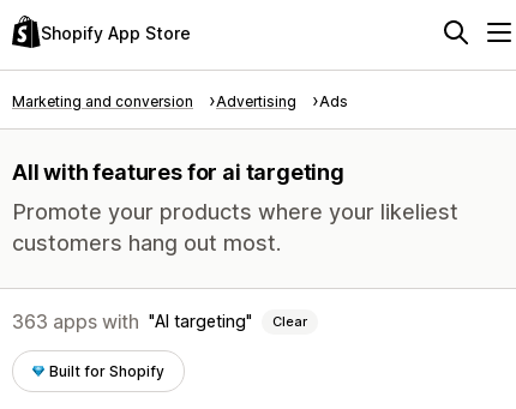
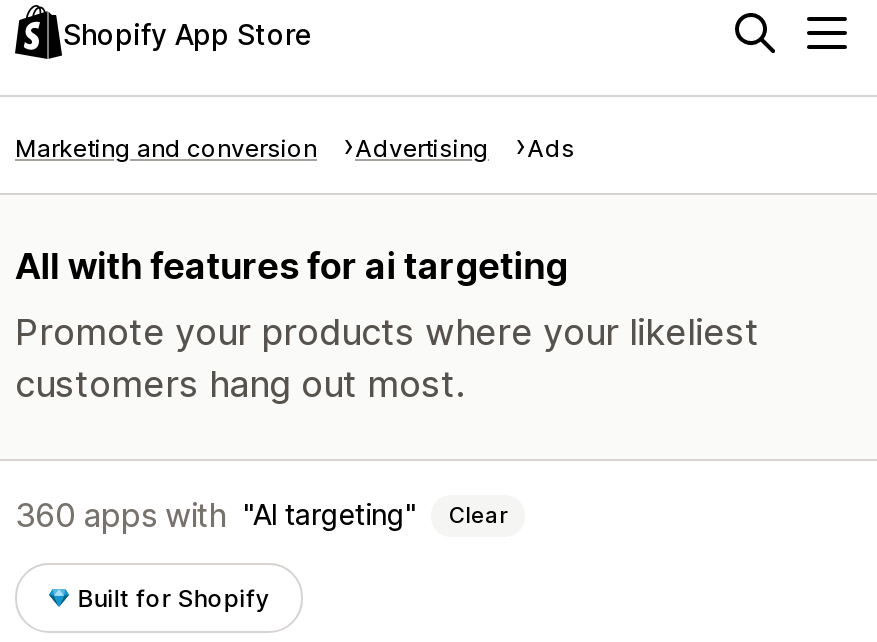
[12,309,307,333] 363 apps with AI targeting Clear -> [15,495,507,535] 360 apps with AI targeting Clear

